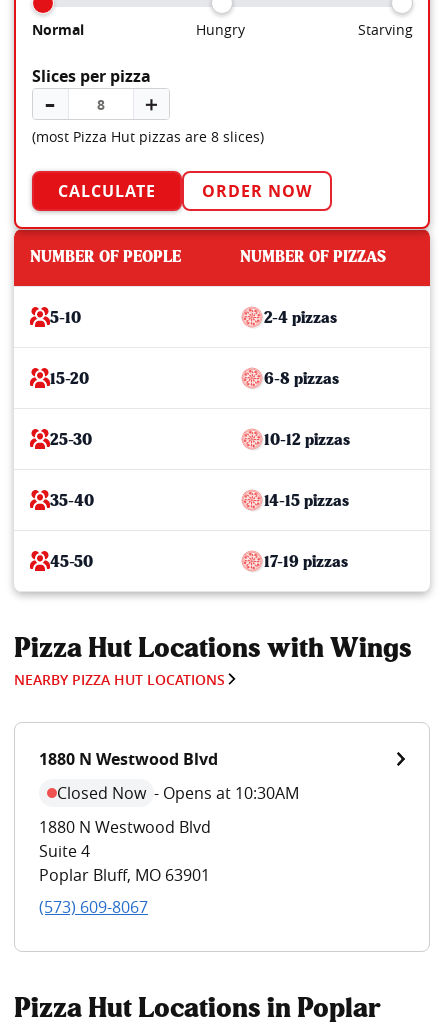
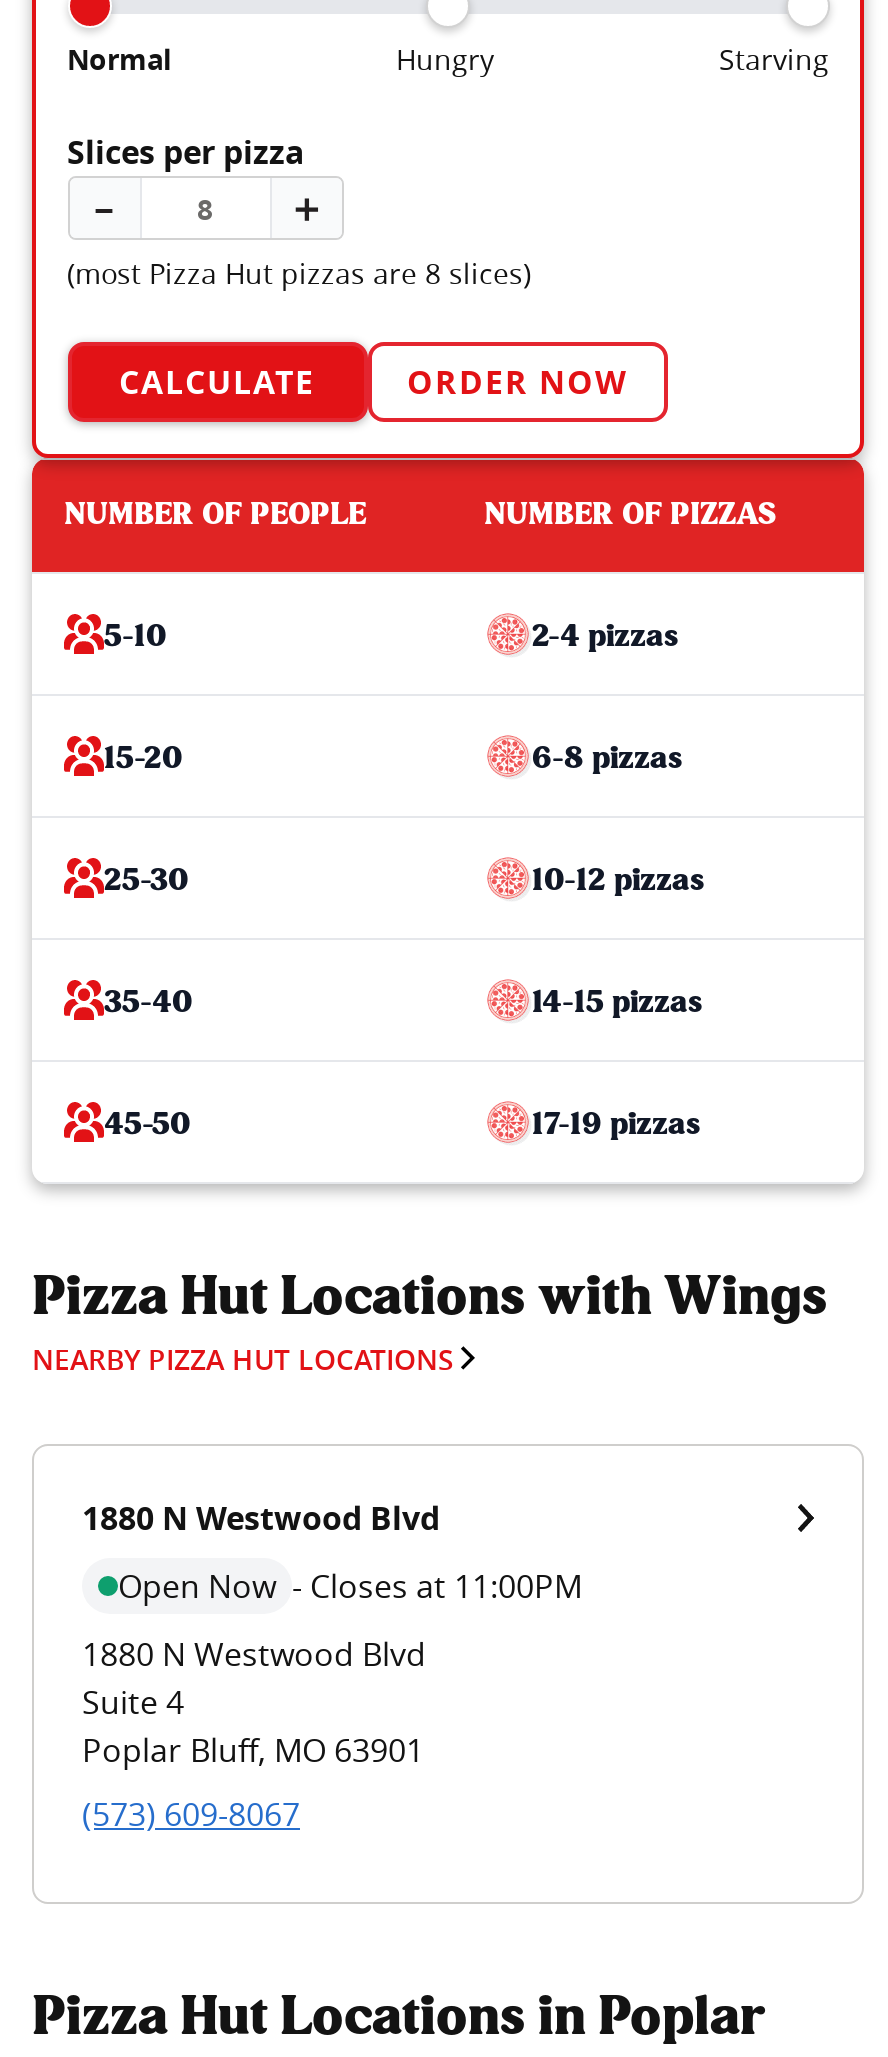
[57,781,299,803] Closed Now - Opens at 10:30AM -> [118,1563,582,1607] Open Now - Closes at 11:00PM

